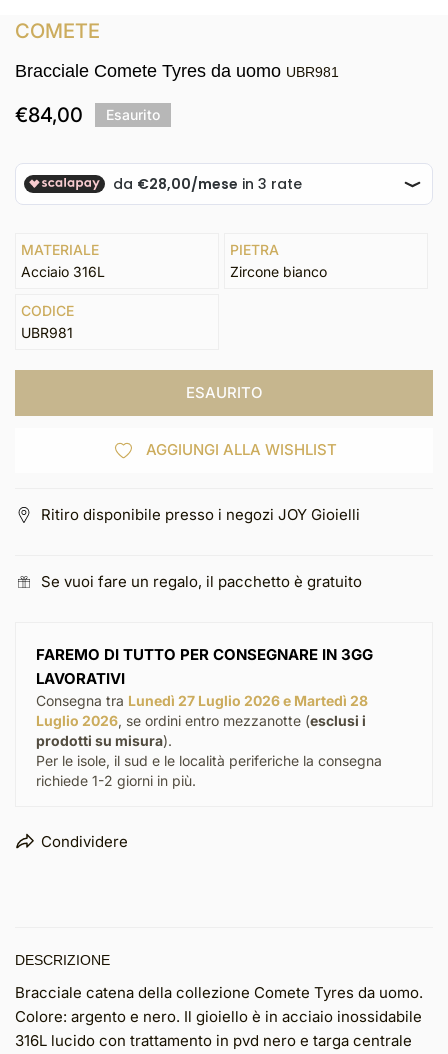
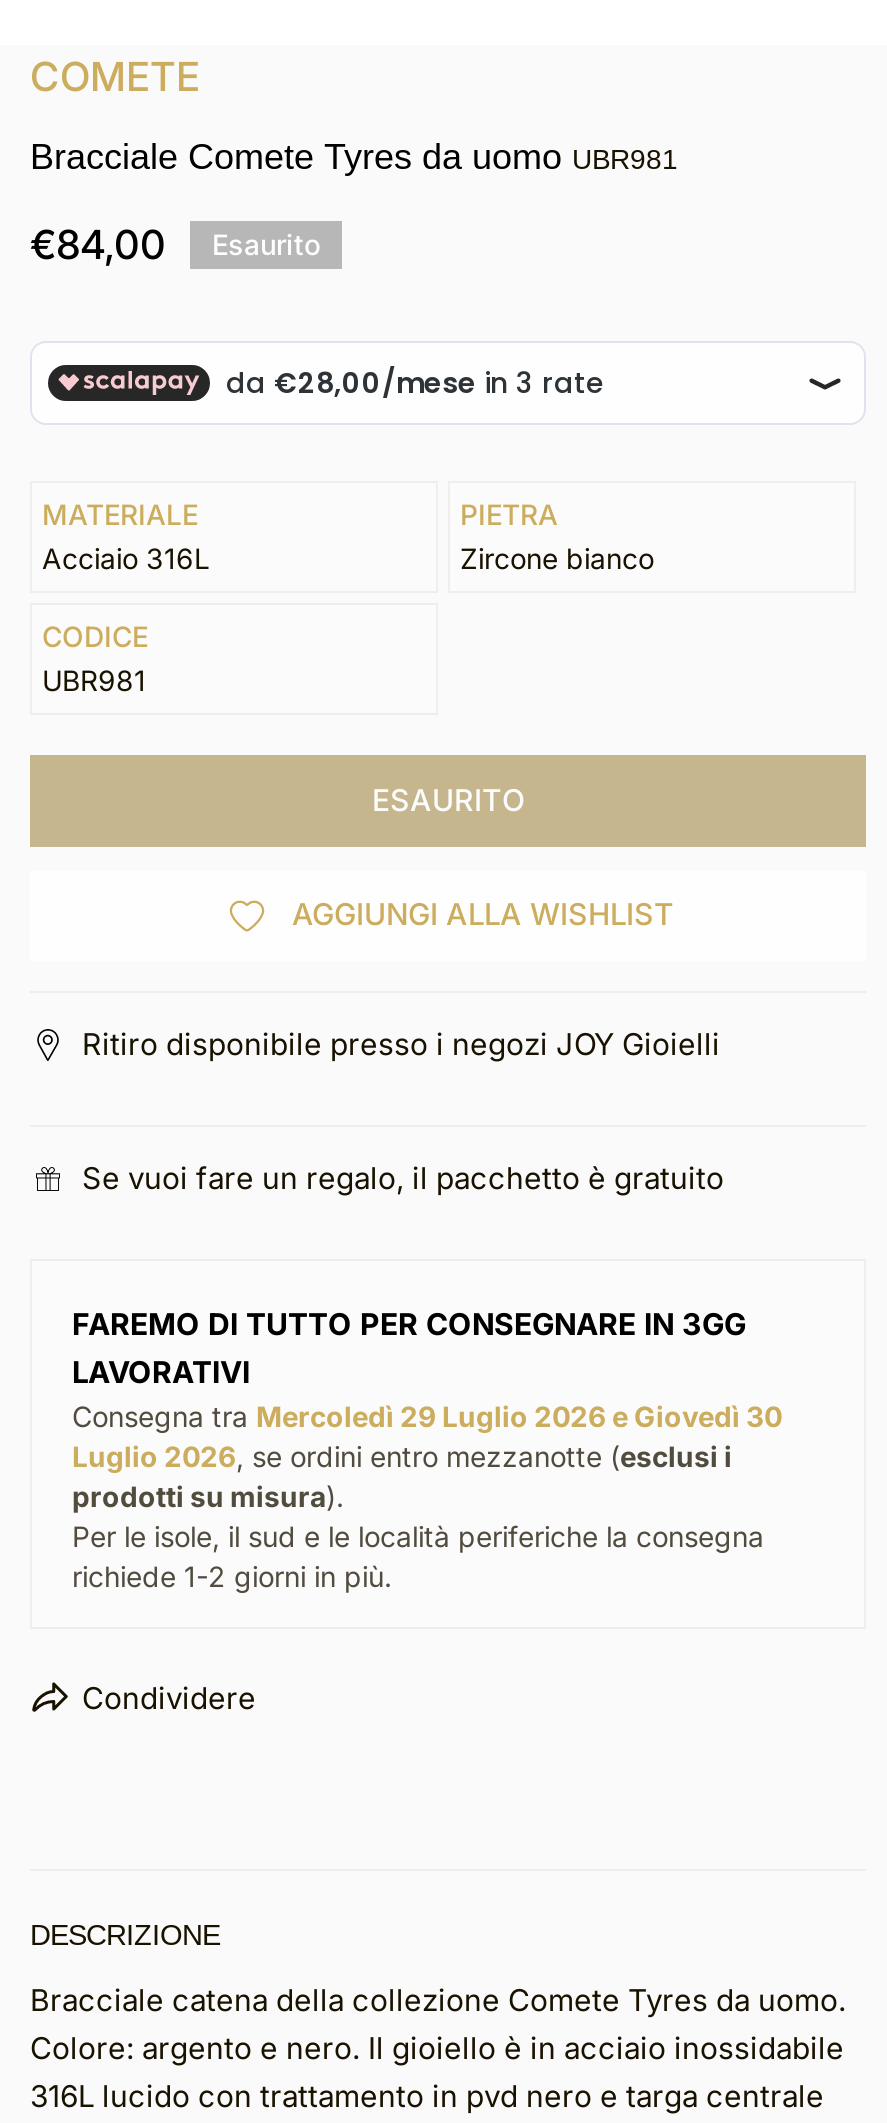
[36,692,368,709] Consegna tra Lunedì 27 Luglio 2026 e Martedì 28 -> [72,1399,782,1433] Consegna tra Mercoledì 29 Luglio 2026 e Giovedì 30

